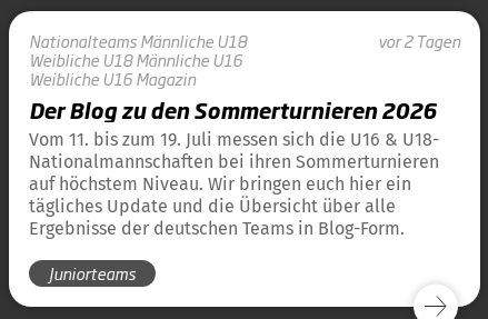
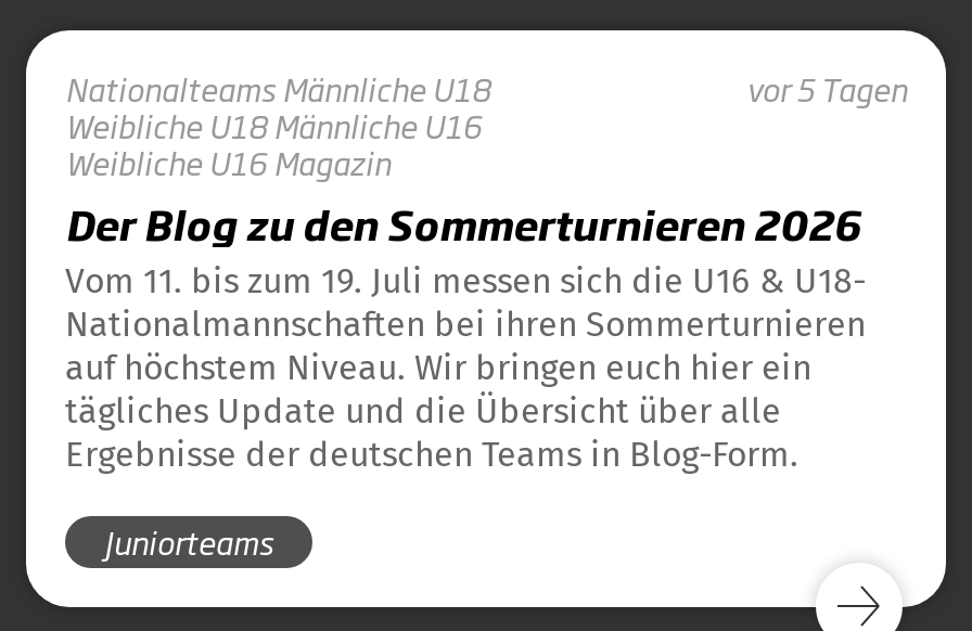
[378,29,460,52] vor 2 Tagen -> [746,65,907,111] vor 5 Tagen

